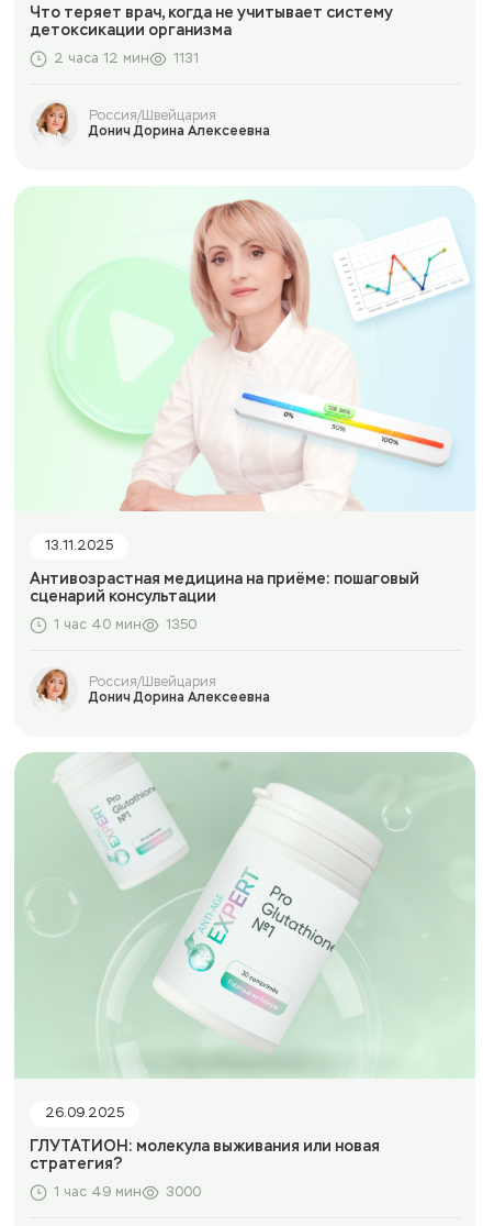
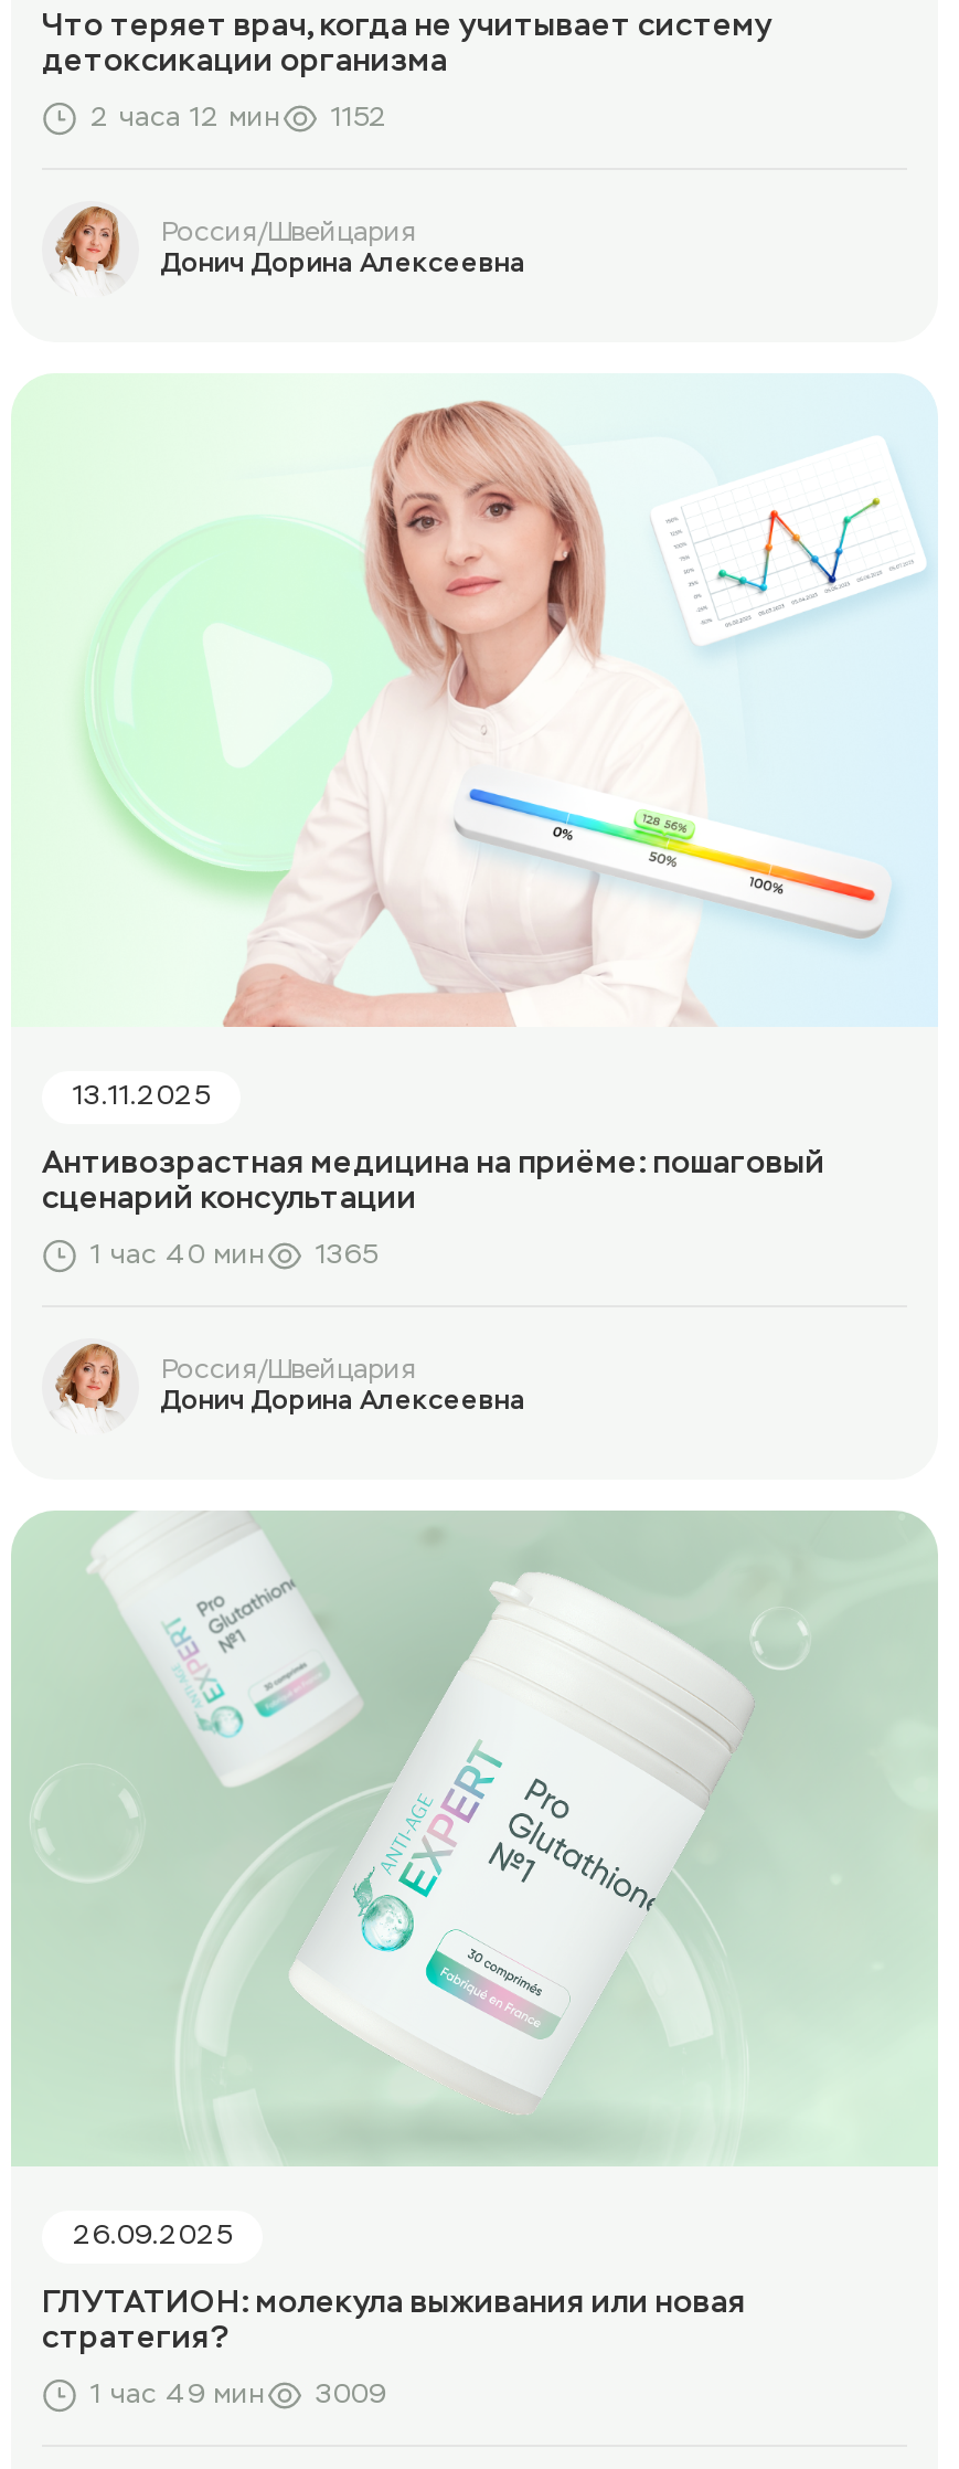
[54,52,199,65] 2 часа 12 мин 1131 -> [90,105,388,131] 2 часа 12 мин 1152
[54,619,196,632] 1 час 40 мин 1350 -> [90,1244,377,1270] 1 час 40 мин 1365
[54,1186,201,1199] 1 час 49 мин 3000 -> [90,2382,386,2408] 1 час 49 мин 3009

